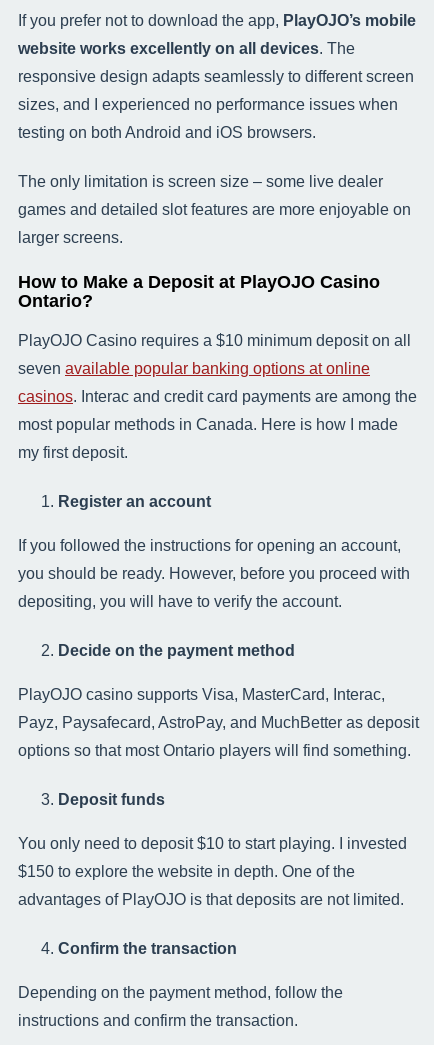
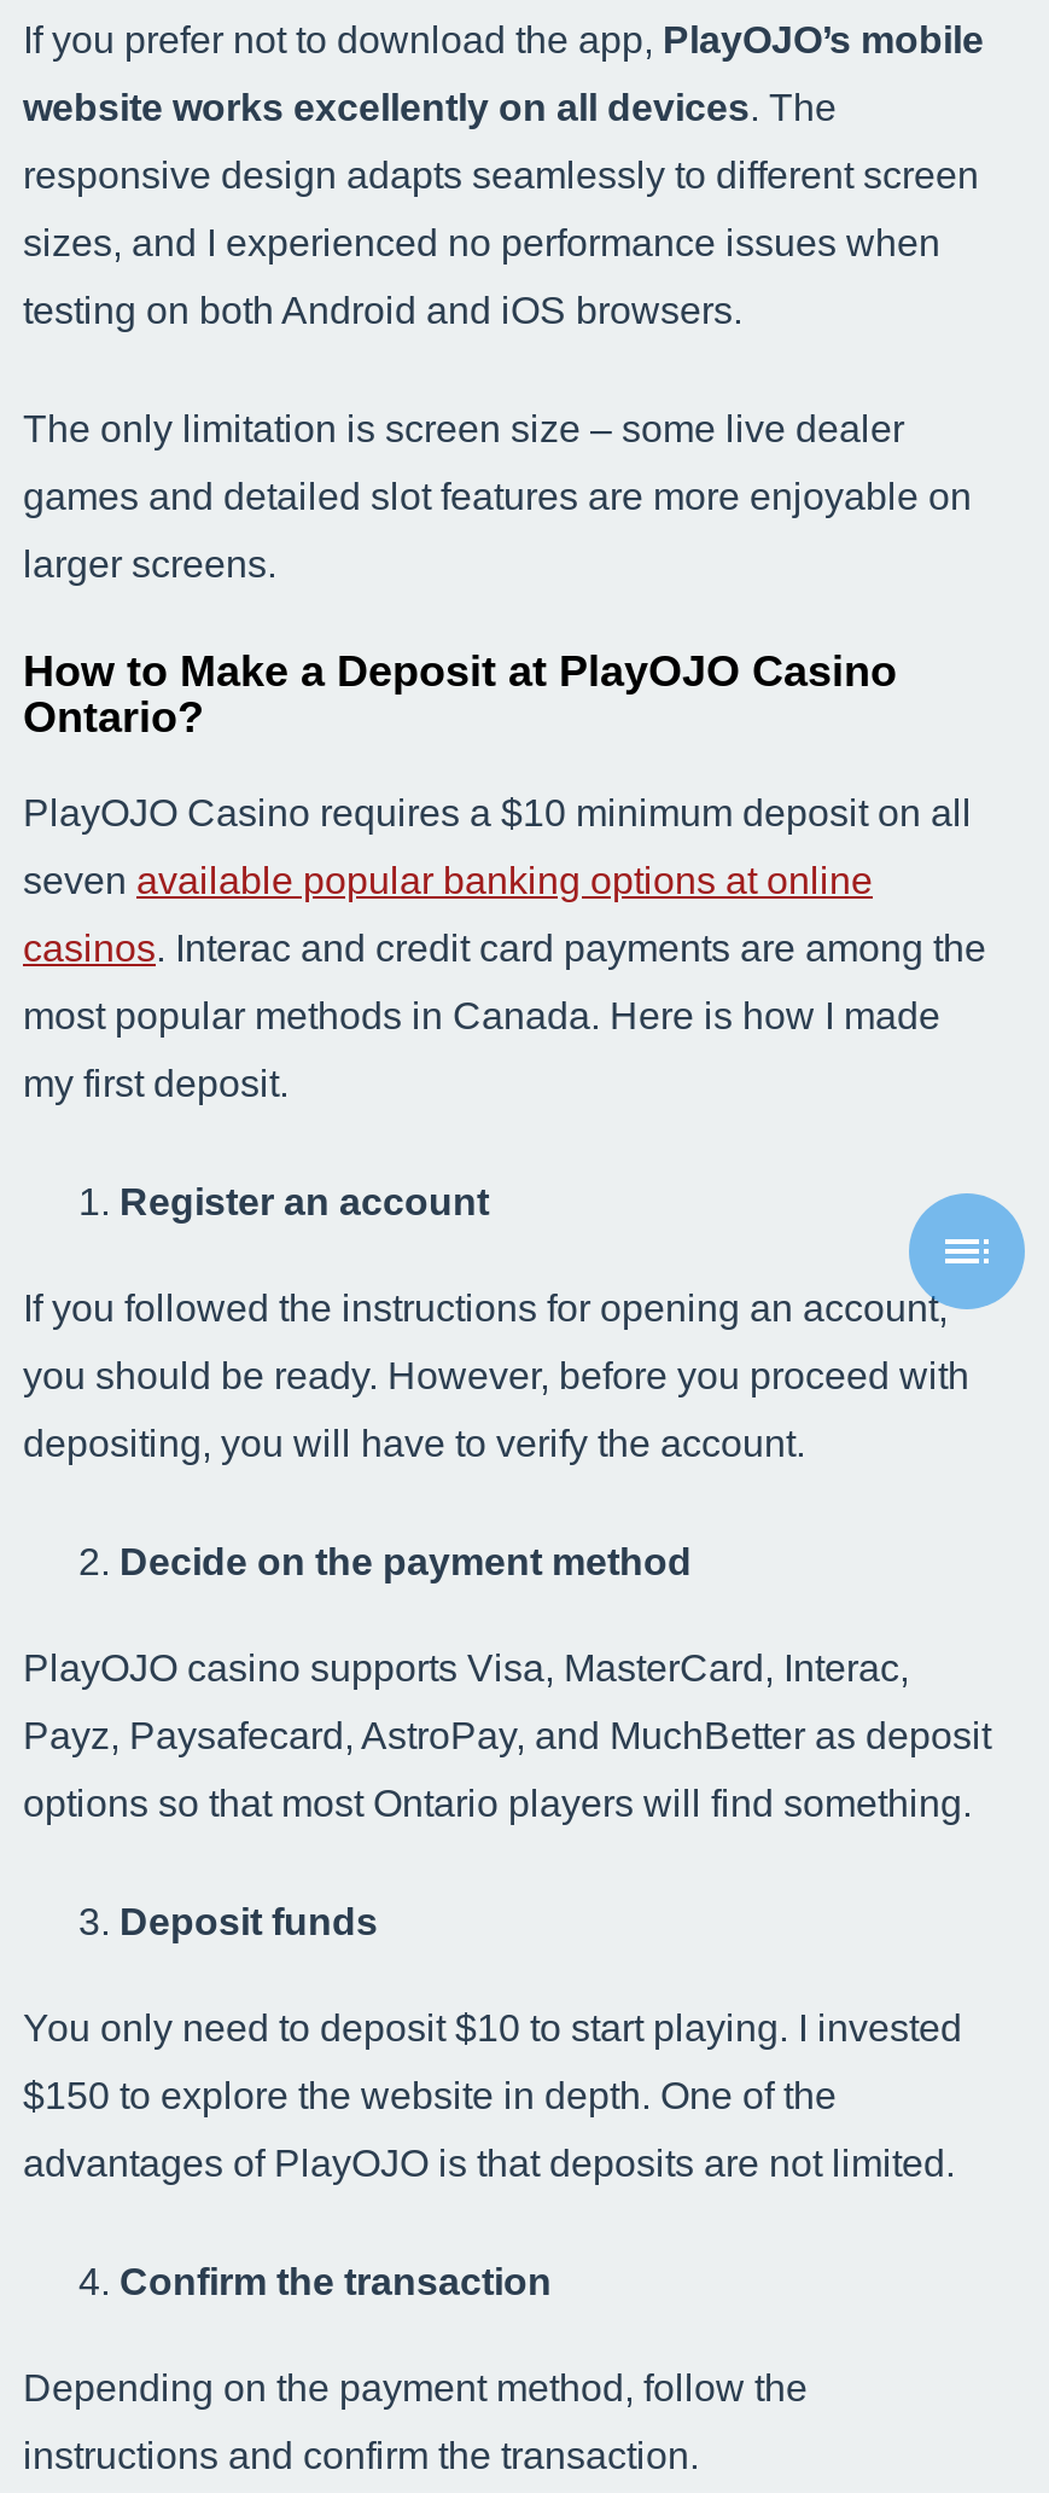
none -> [907,1191,1027,1312] [image]

